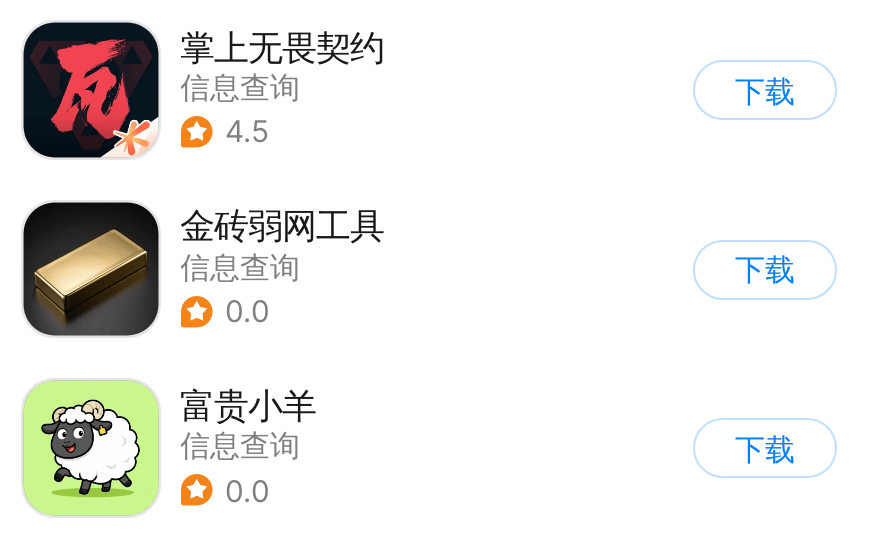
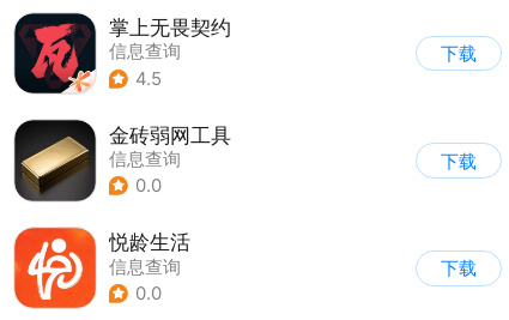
[23,379,316,517] [image] | 富贵小羊 -> [13,227,190,309] [image] | 悦龄生活

